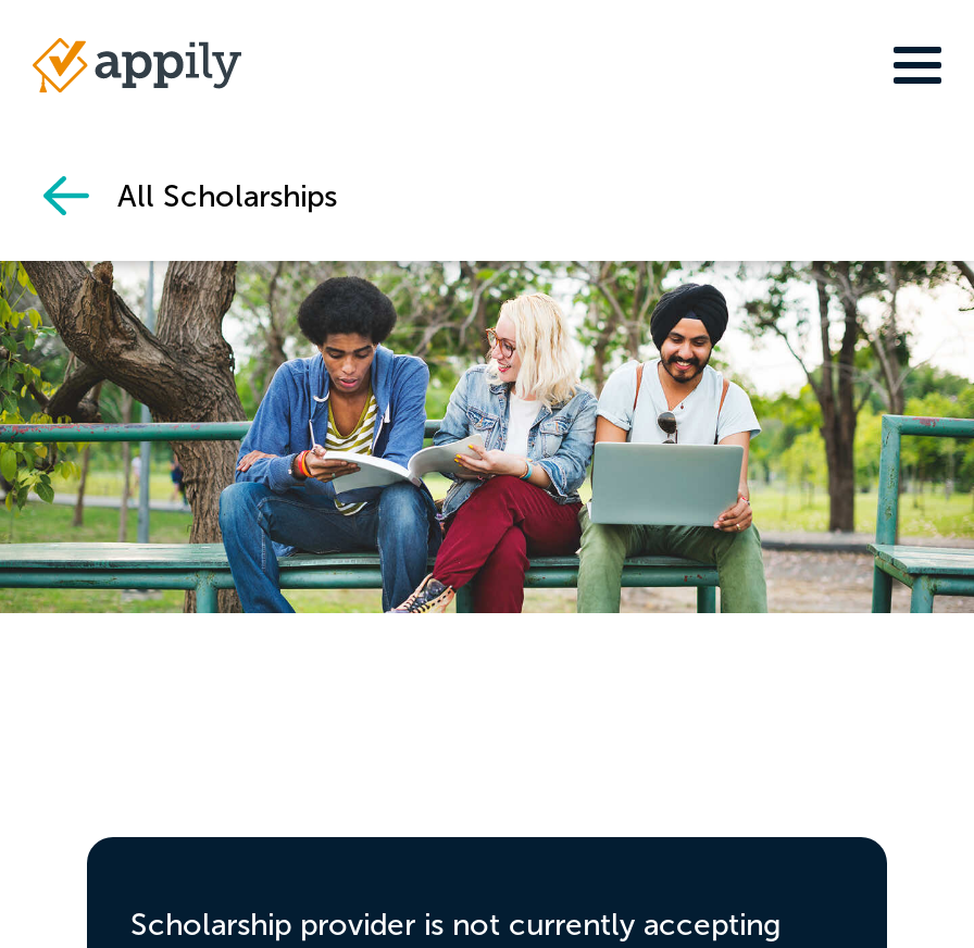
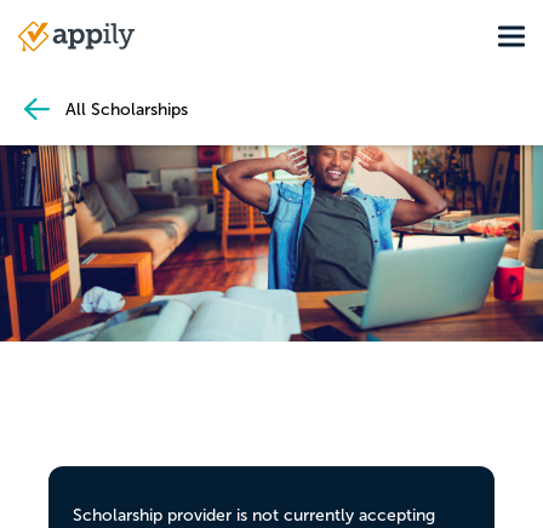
[7,259,967,615] [image] -> [4,144,539,343] [image]

